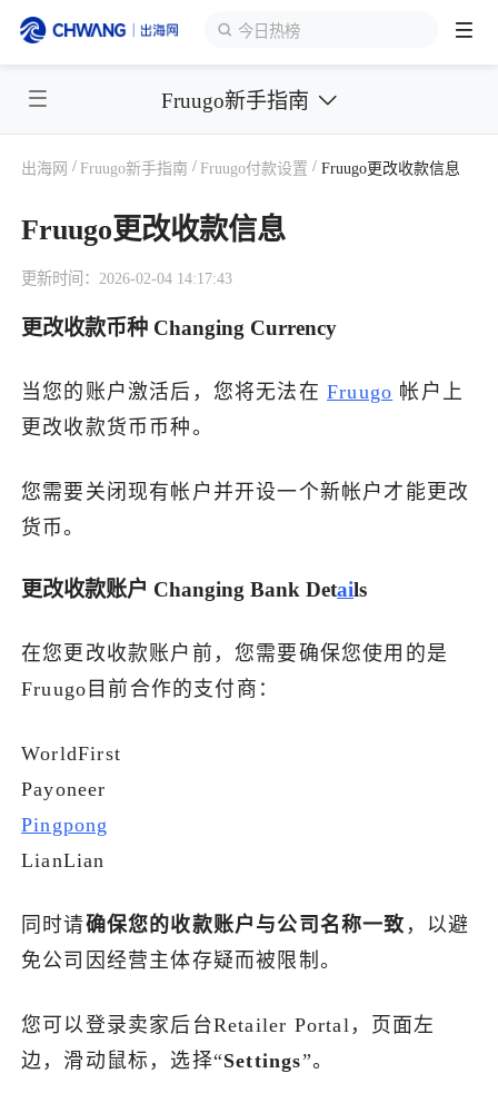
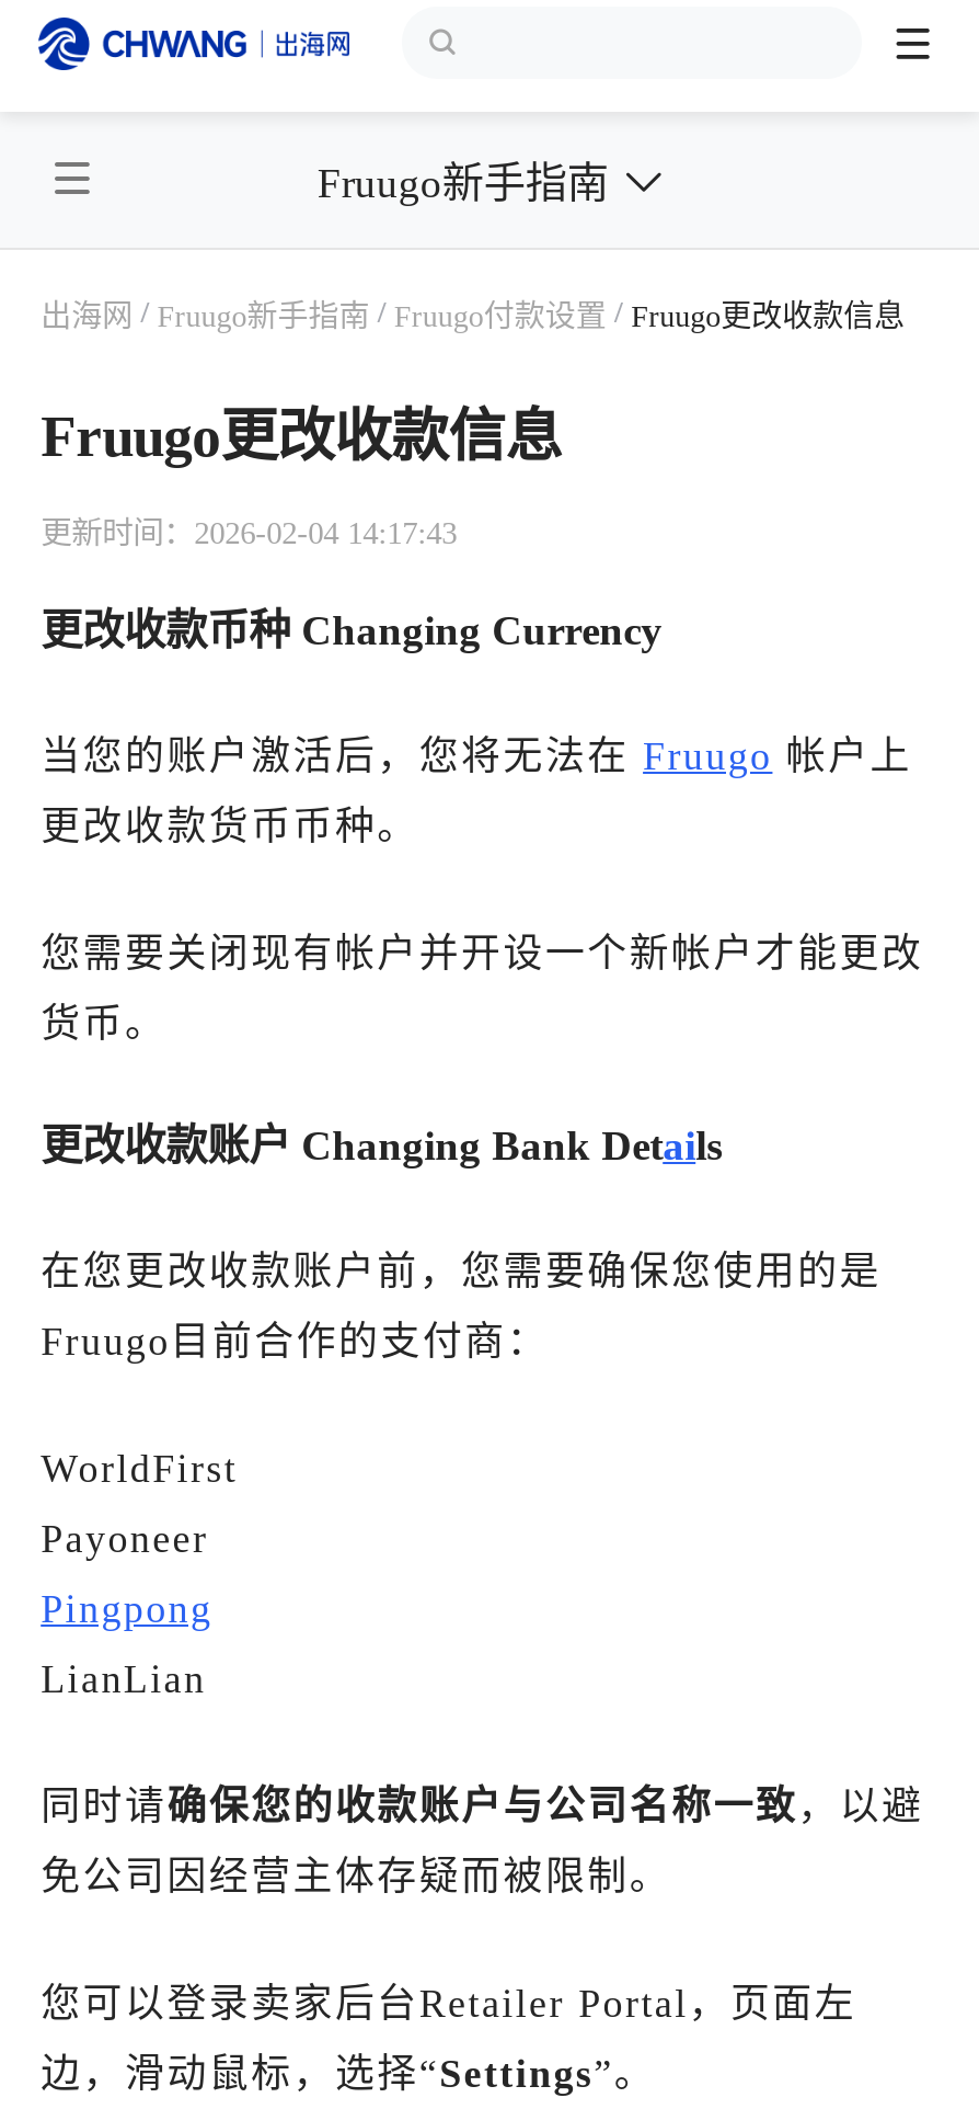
[238,22,300,40] 今日热榜 -> none

